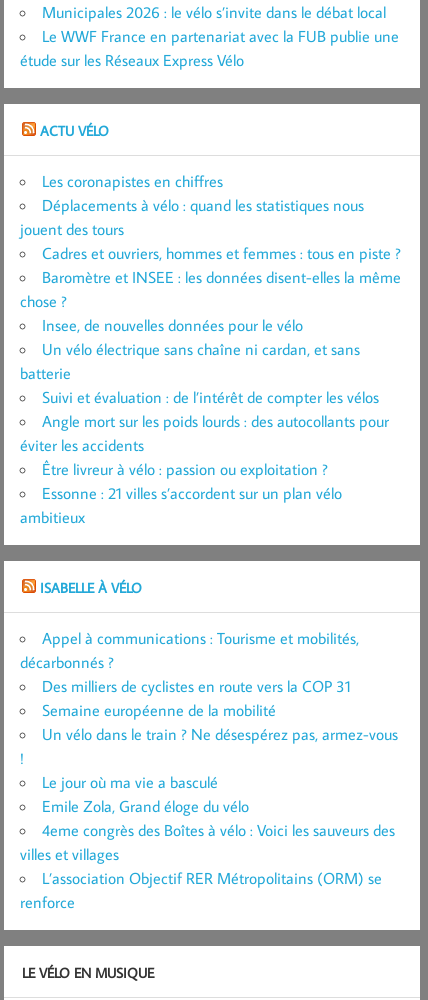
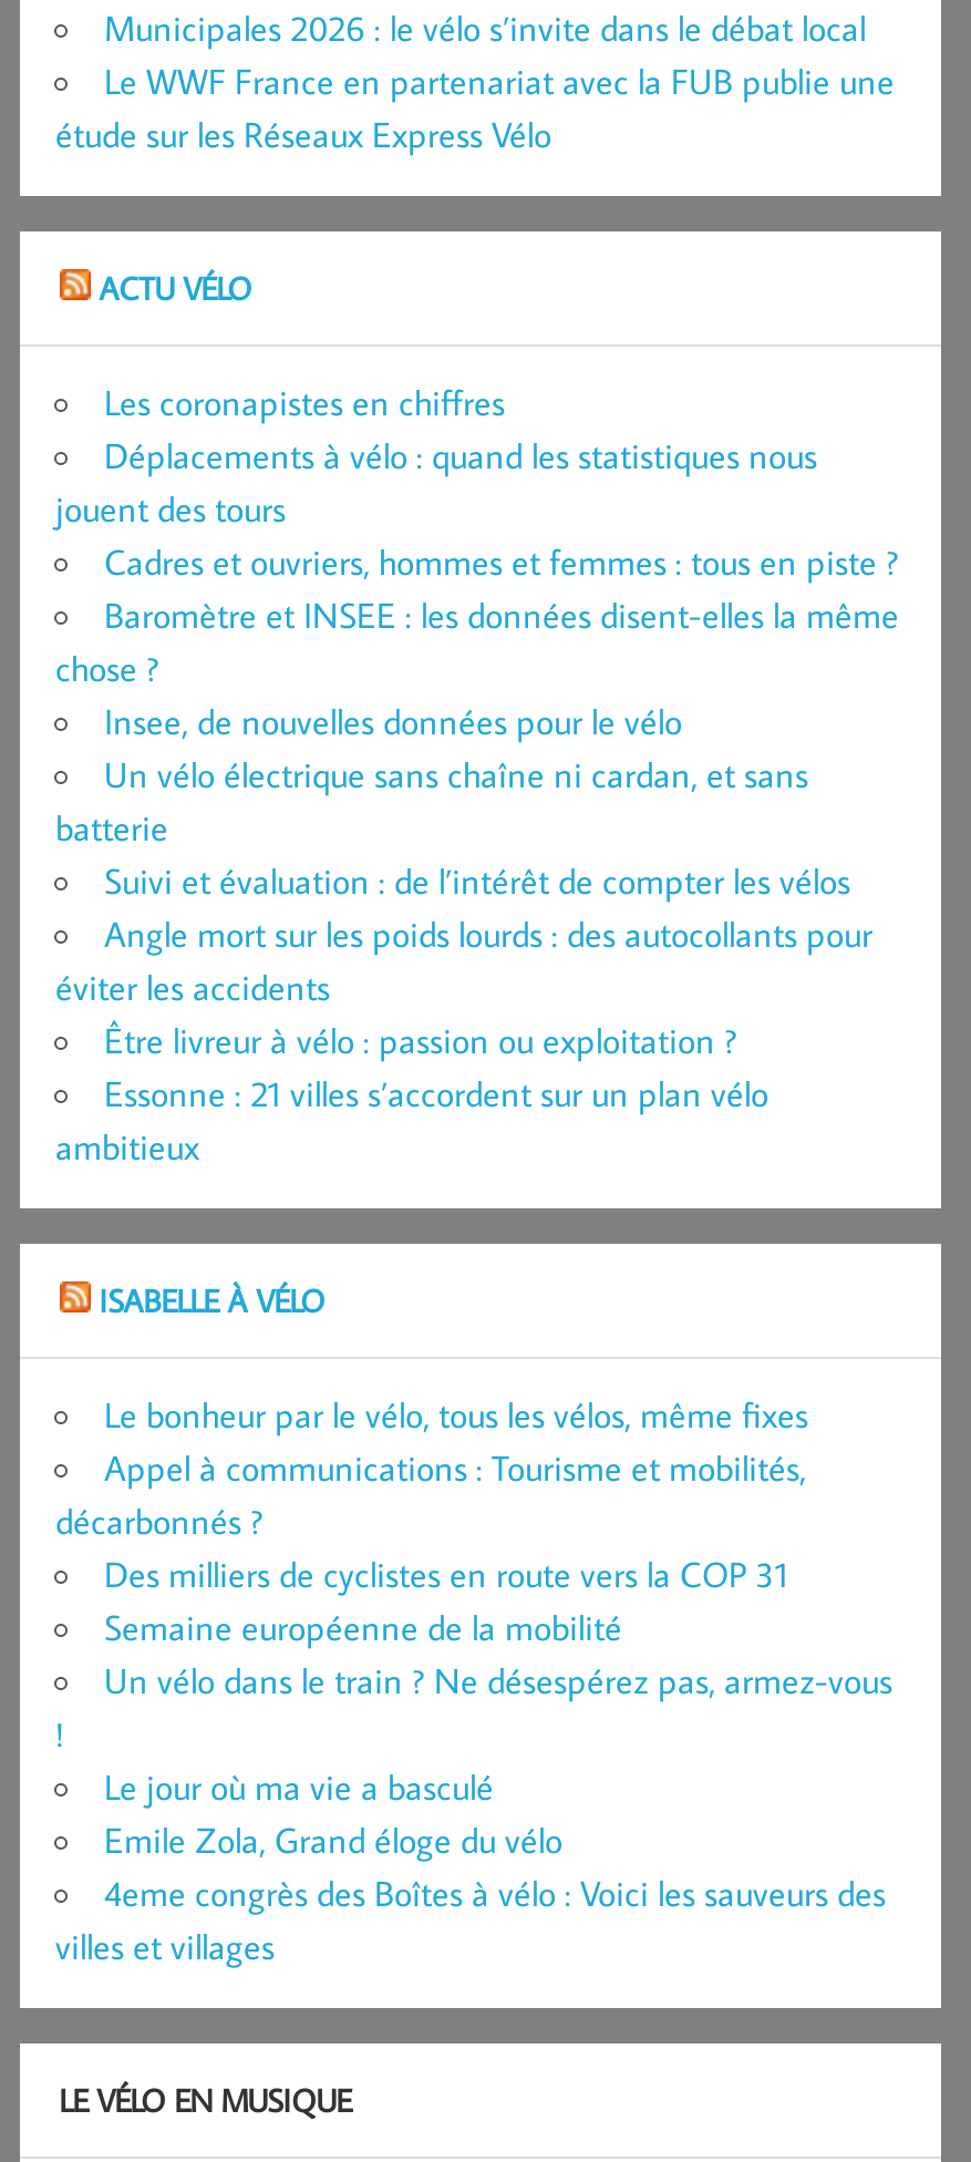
none -> [104,1392,808,1436] Le bonheur par le vélo, tous les vélos, même fixes
moved [20,628,398,864] -> [55,1445,892,1968]: Appel à communications : Tourisme et mobilités, | décarbonnés ? | Des milliers de cyclistes en route vers la COP 31 | ... | 4eme congrès des Boîtes à vélo : Voici les sauveurs des | villes et villages
[20,868,382,912] L’association Objectif RER Métropolitains (ORM) se | renforce -> none

